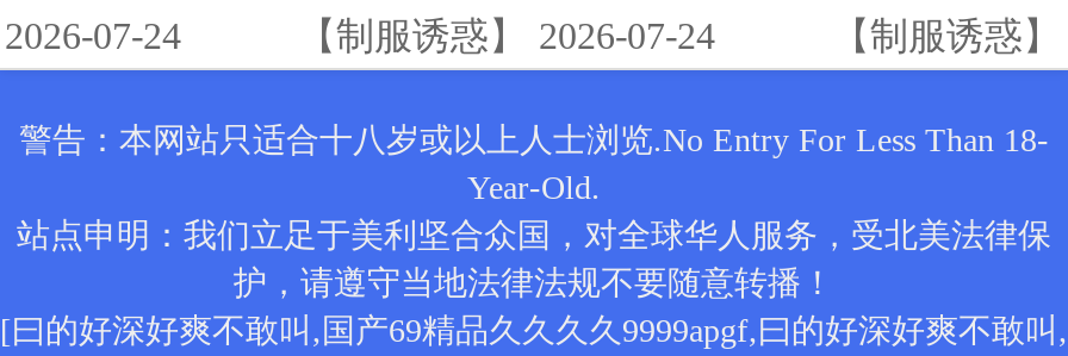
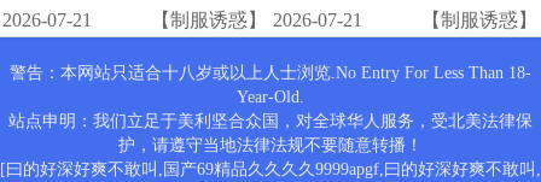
[5,16,181,56] 2026-07-24 -> [2,10,92,30] 2026-07-21
[298,16,715,56] 【制服诱惑】 2026-07-24 -> [151,10,362,30] 【制服诱惑】 2026-07-21

